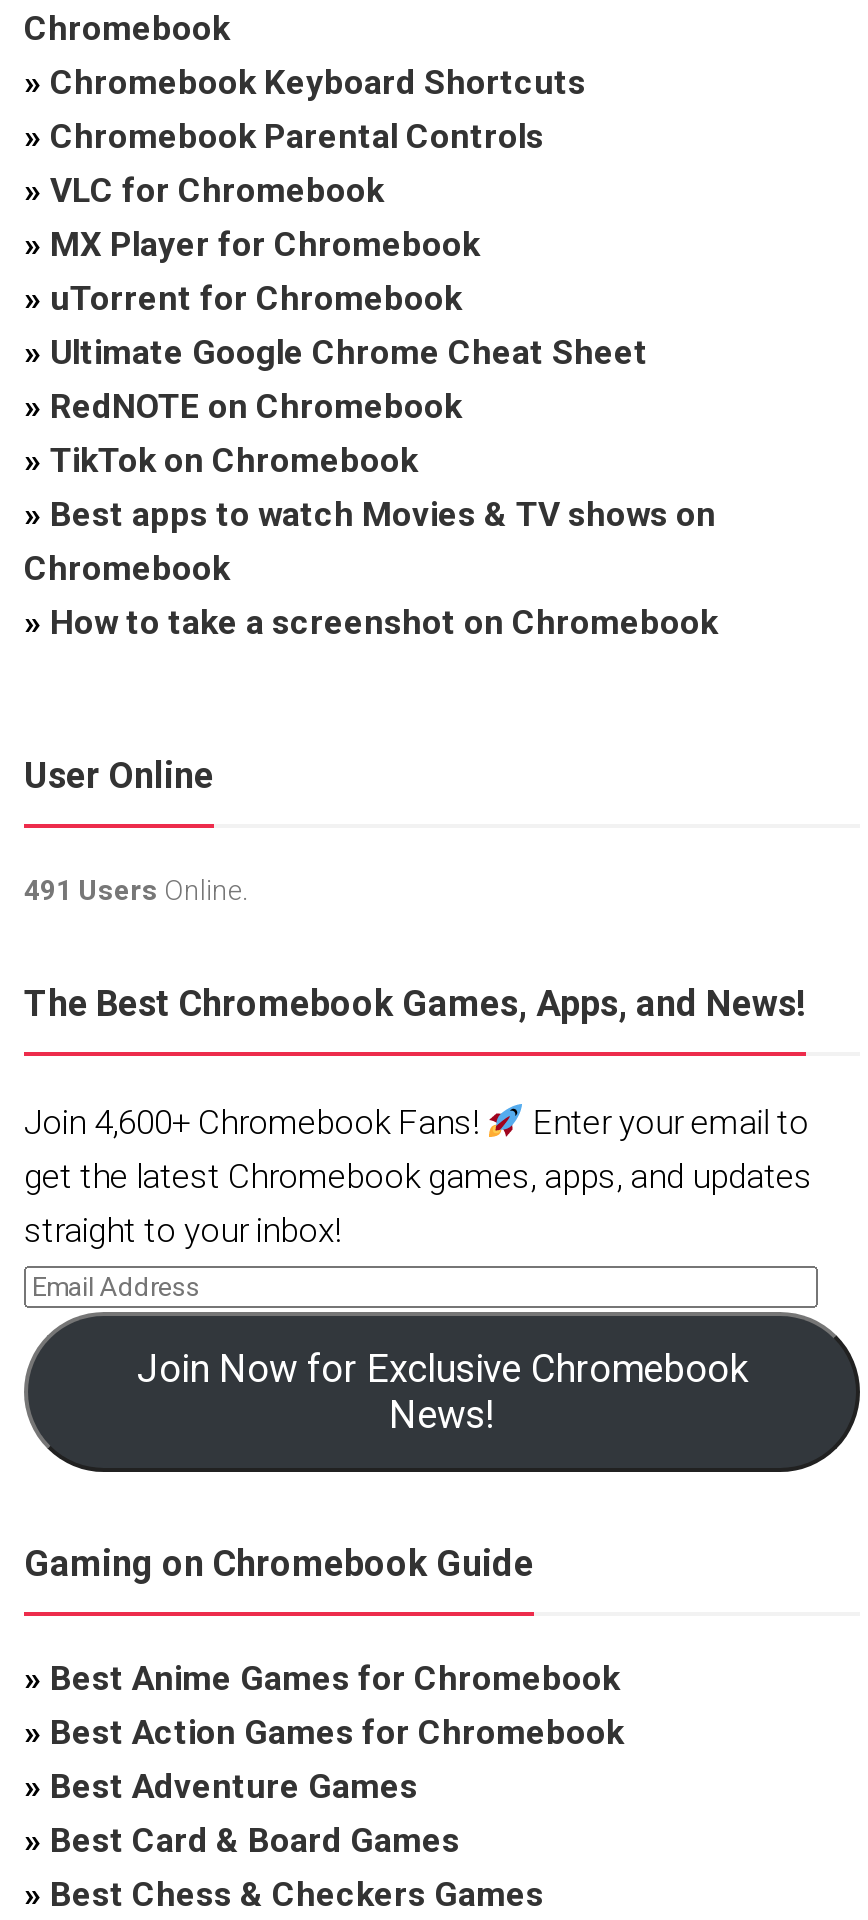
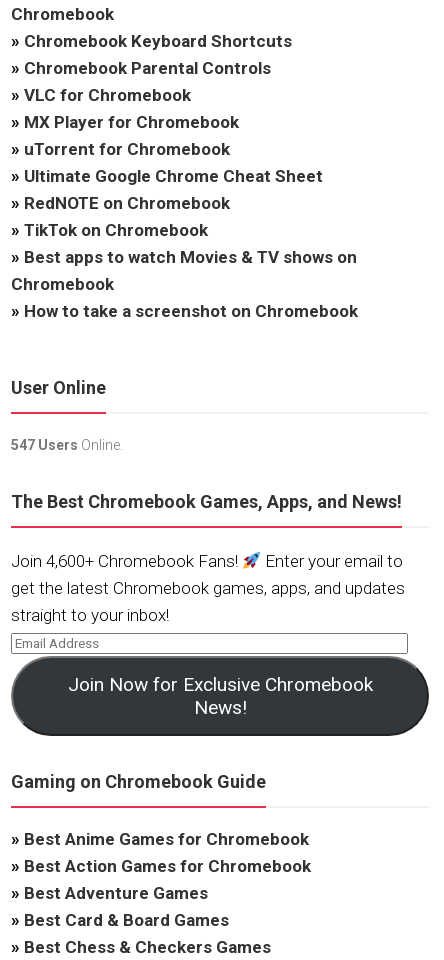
[24,874,248,906] 491 Users Online. -> [11,437,123,453] 547 Users Online.

